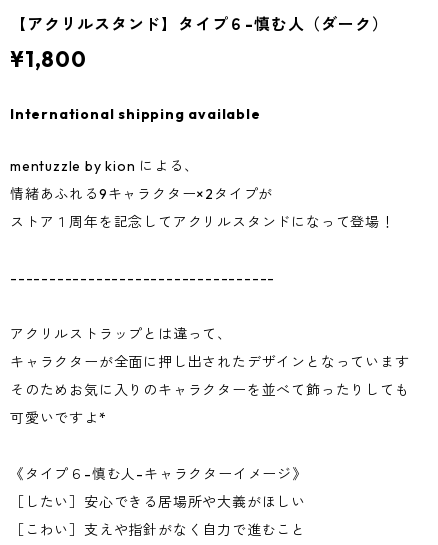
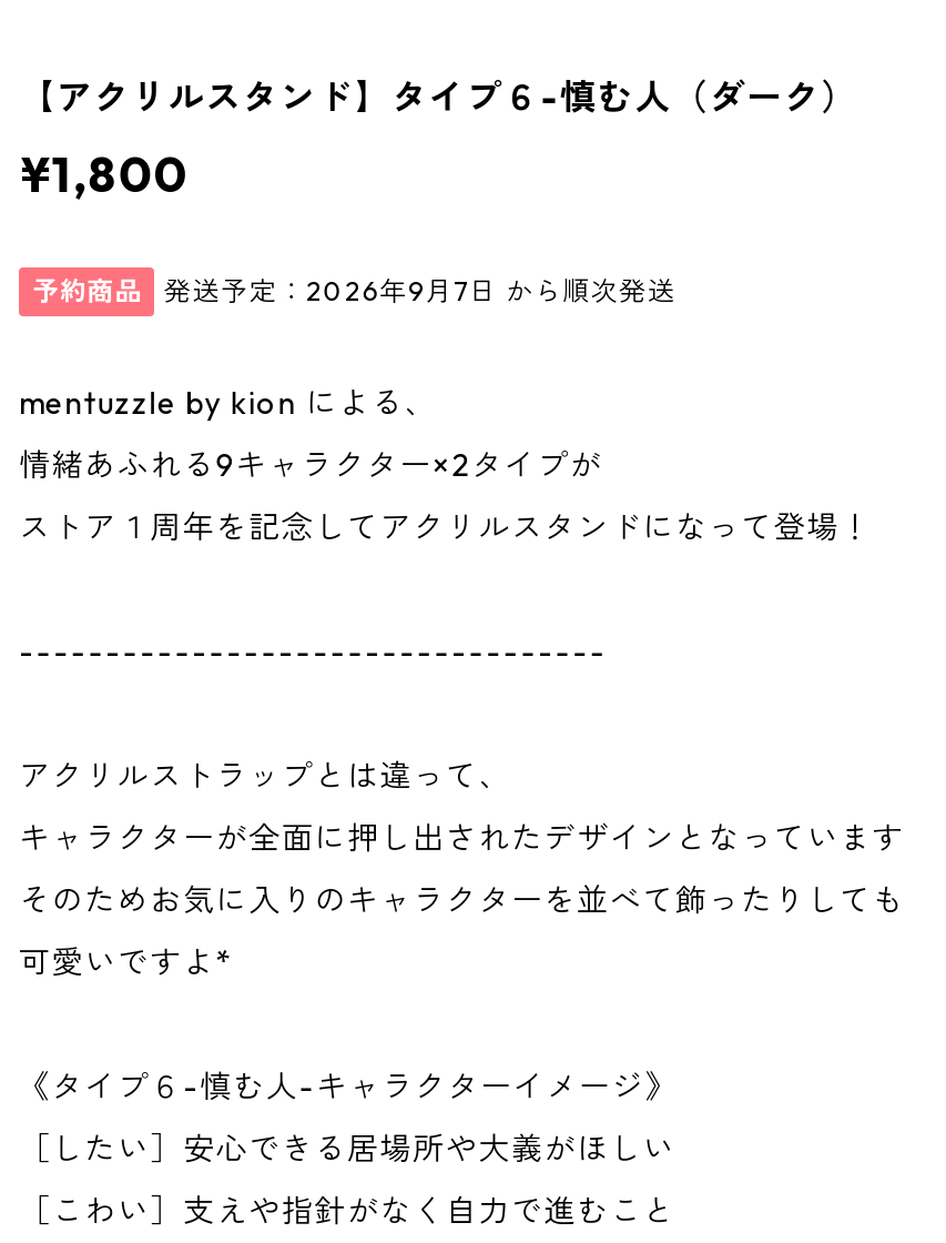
[10,105,261,123] International shipping available -> [32,274,676,307] 予約商品 | 発送予定：2026年9月7日 から順次発送

